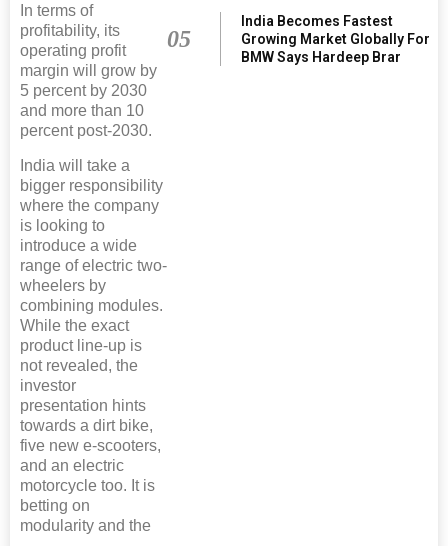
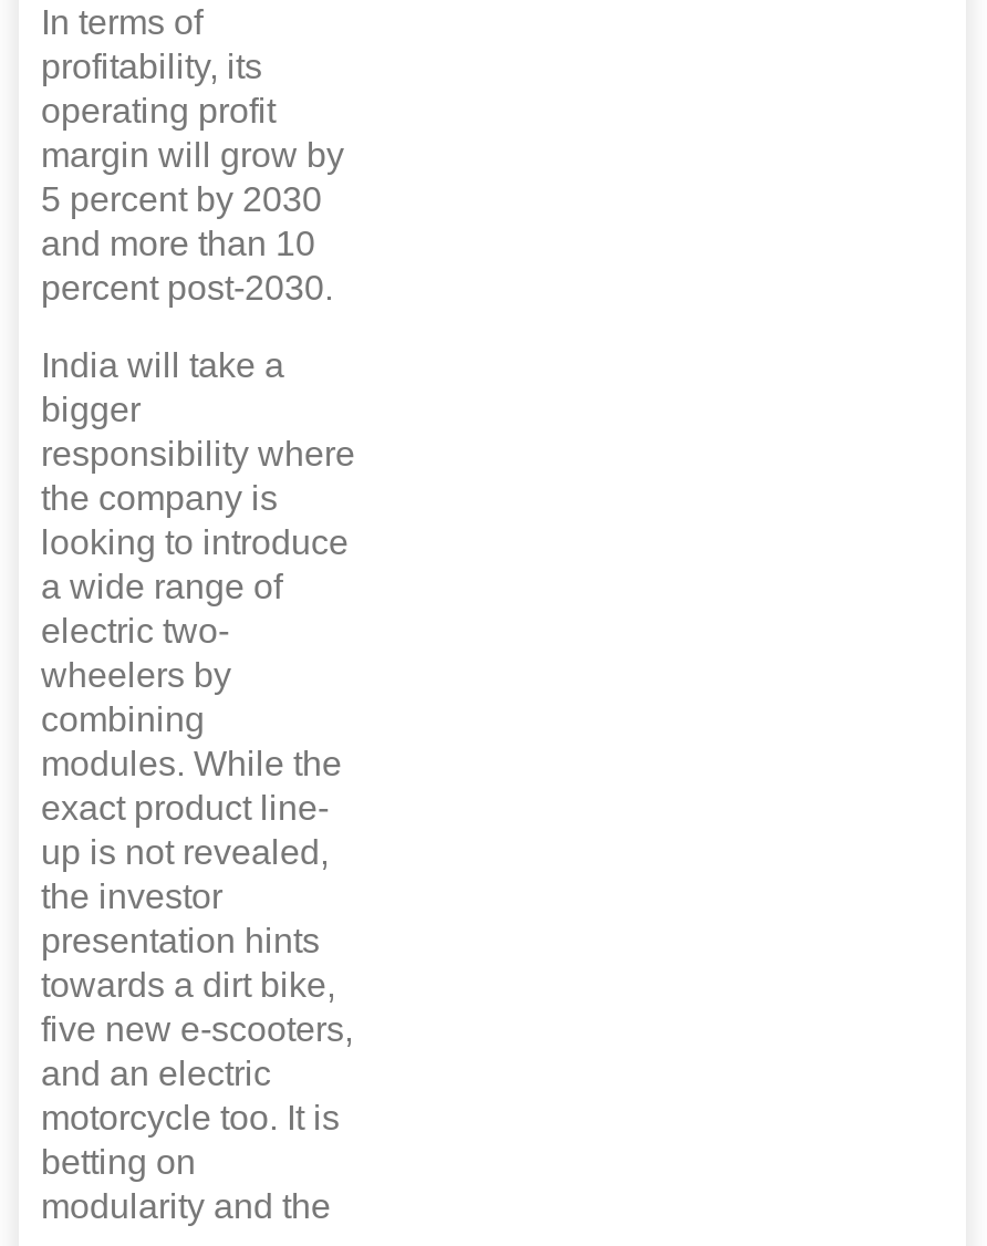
[241,13,430,65] India Becomes Fastest | Growing Market Globally For | BMW Says Hardeep Brar -> none
[167,26,191,52] 05 -> none

